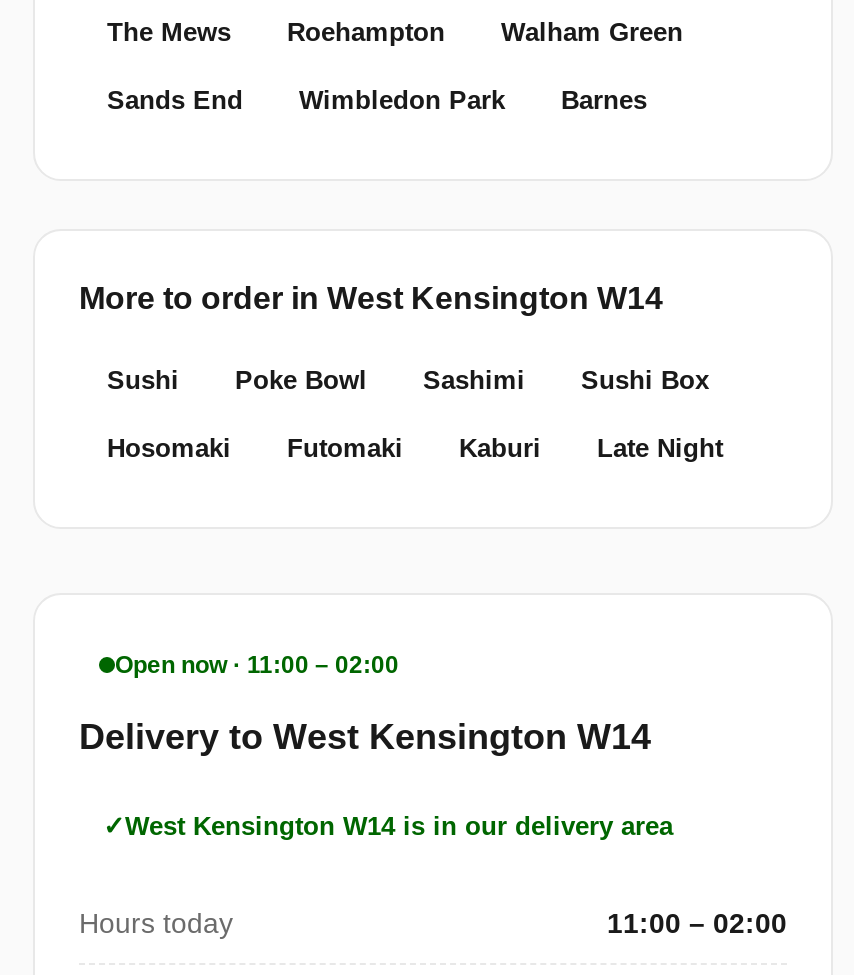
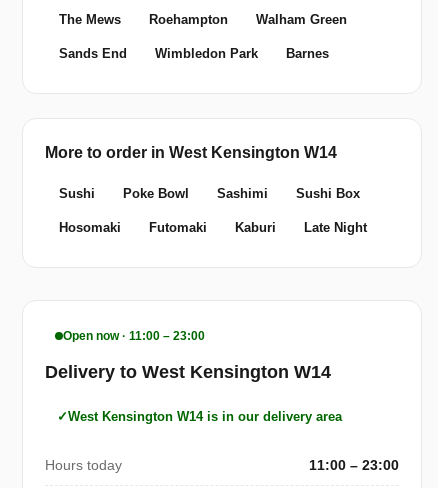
[115,651,399,679] Open now · 11:00 – 02:00 -> [63,329,205,343] Open now · 11:00 – 23:00
[607,907,787,939] 11:00 – 02:00 -> [309,457,399,473] 11:00 – 23:00

